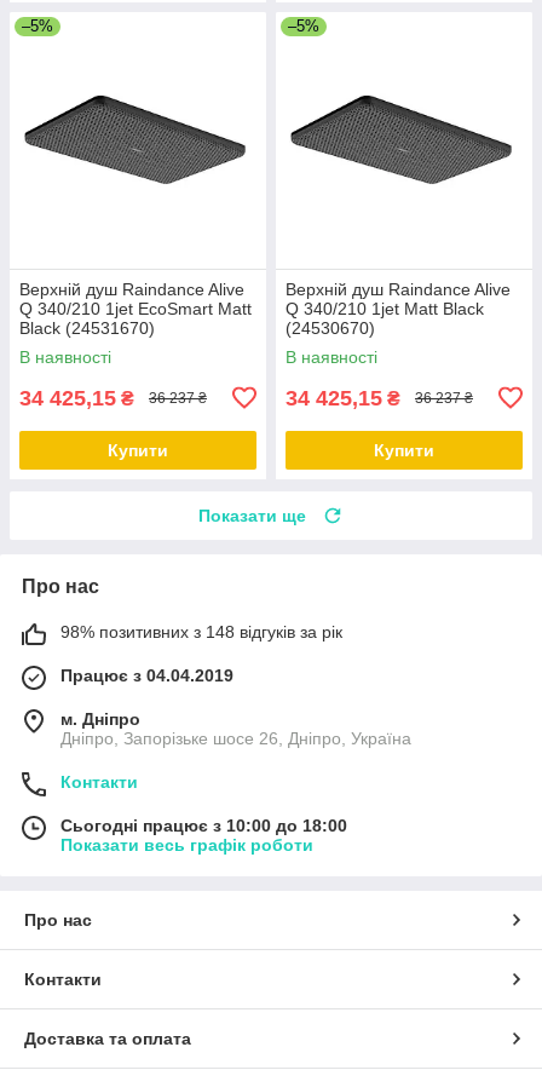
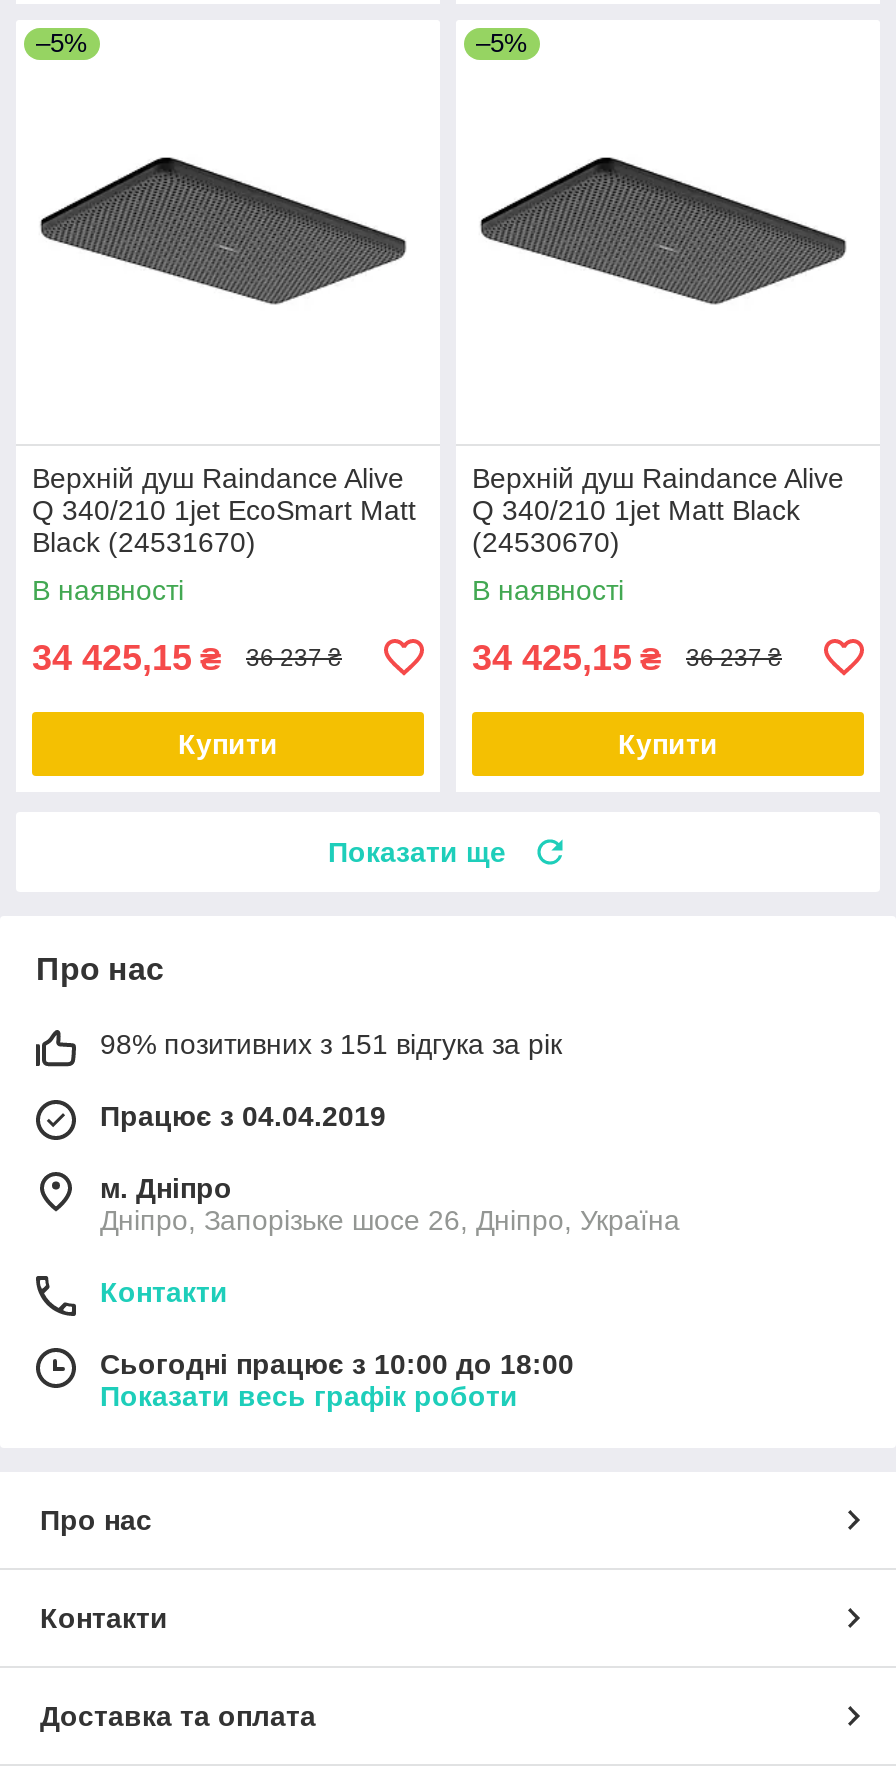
[60,622,342,641] 98% позитивних з 148 відгуків за рік -> [100,1028,562,1060] 98% позитивних з 151 відгука за рік

